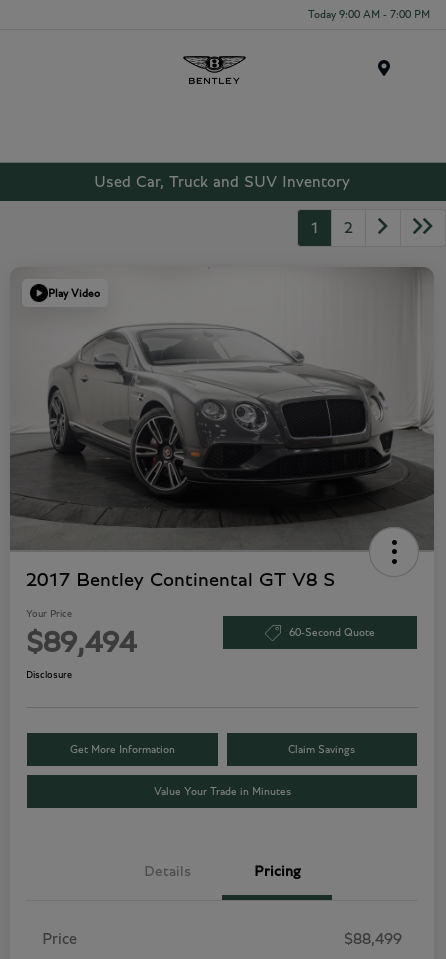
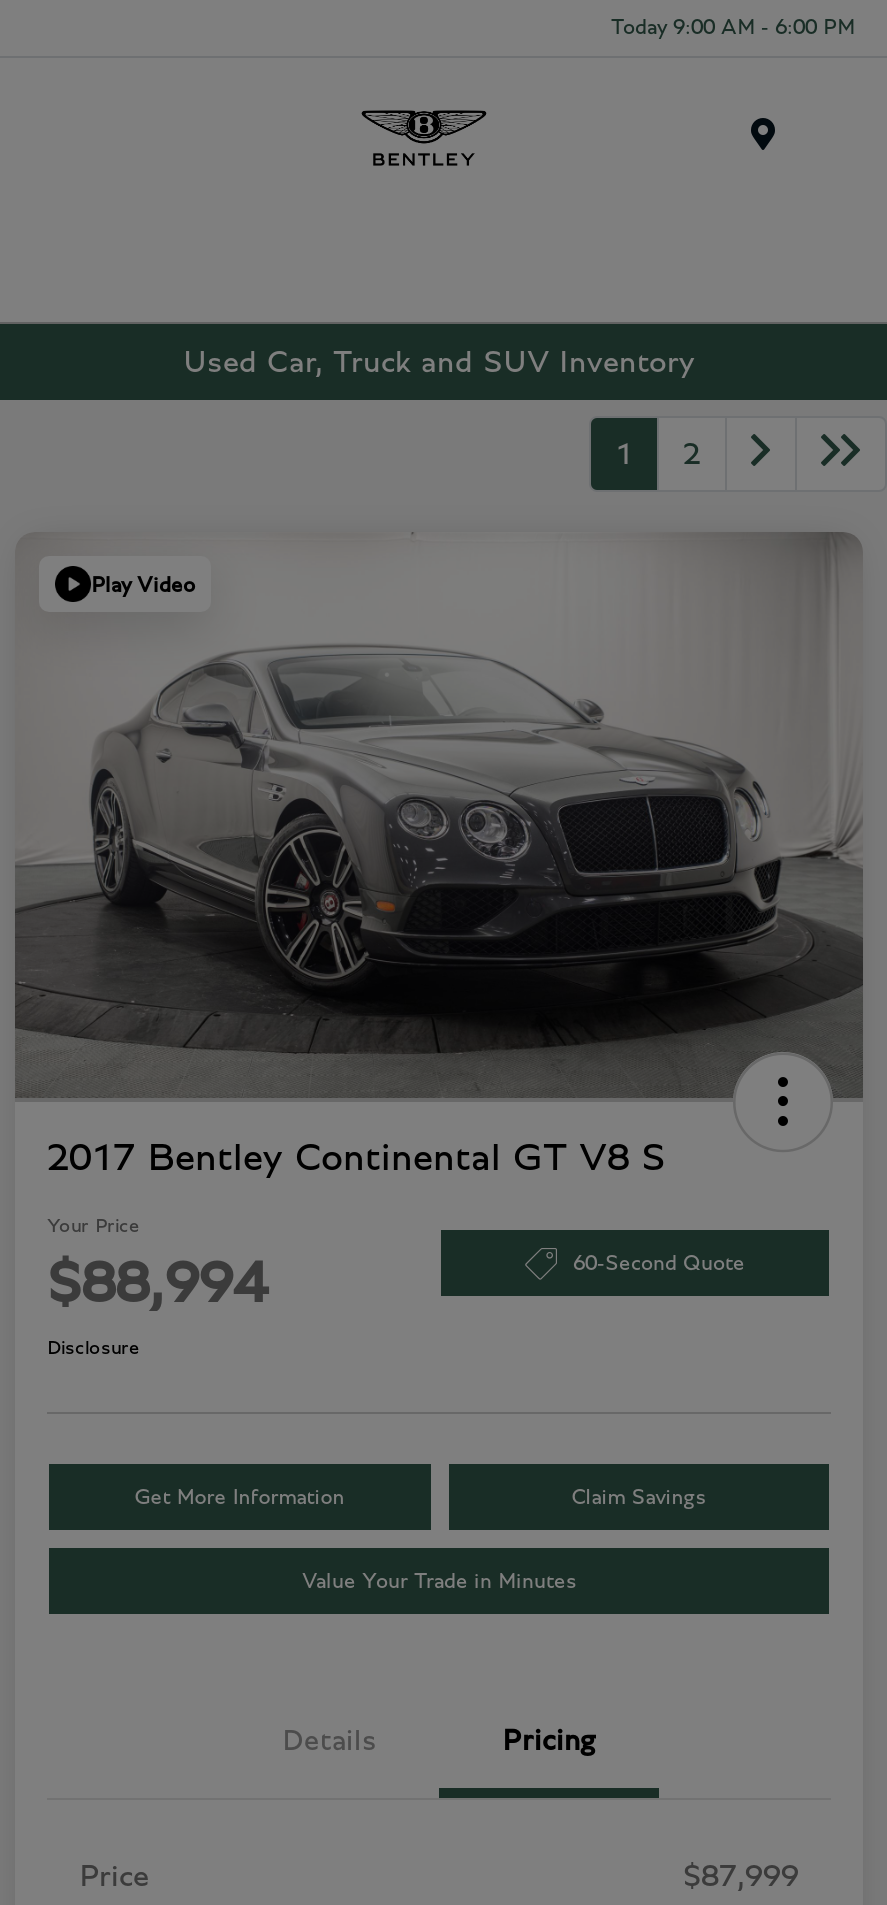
[308,8,430,19] Today 9:00 AM - 7:00 PM -> [611,15,855,37] Today 9:00 AM - 6:00 PM
[26,628,136,658] $89,494 -> [47,1254,267,1314] $88,994
[344,931,402,947] $88,499 -> [683,1860,799,1892] $87,999

